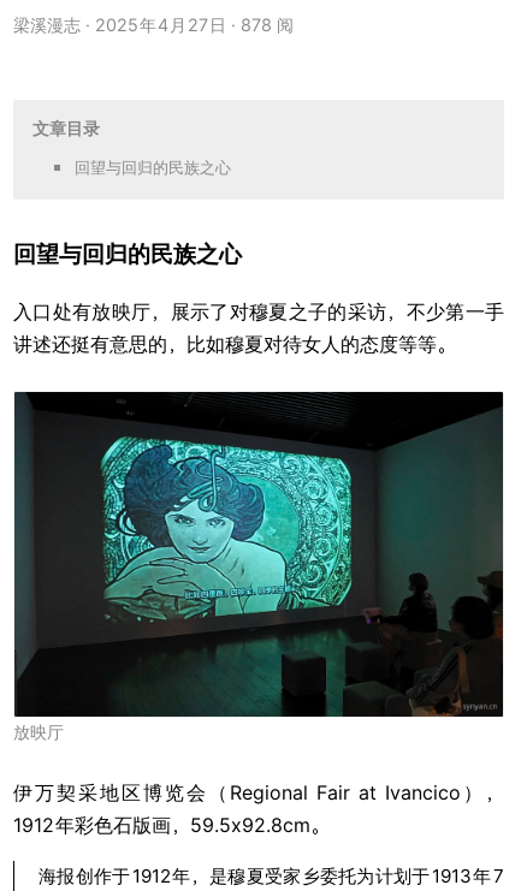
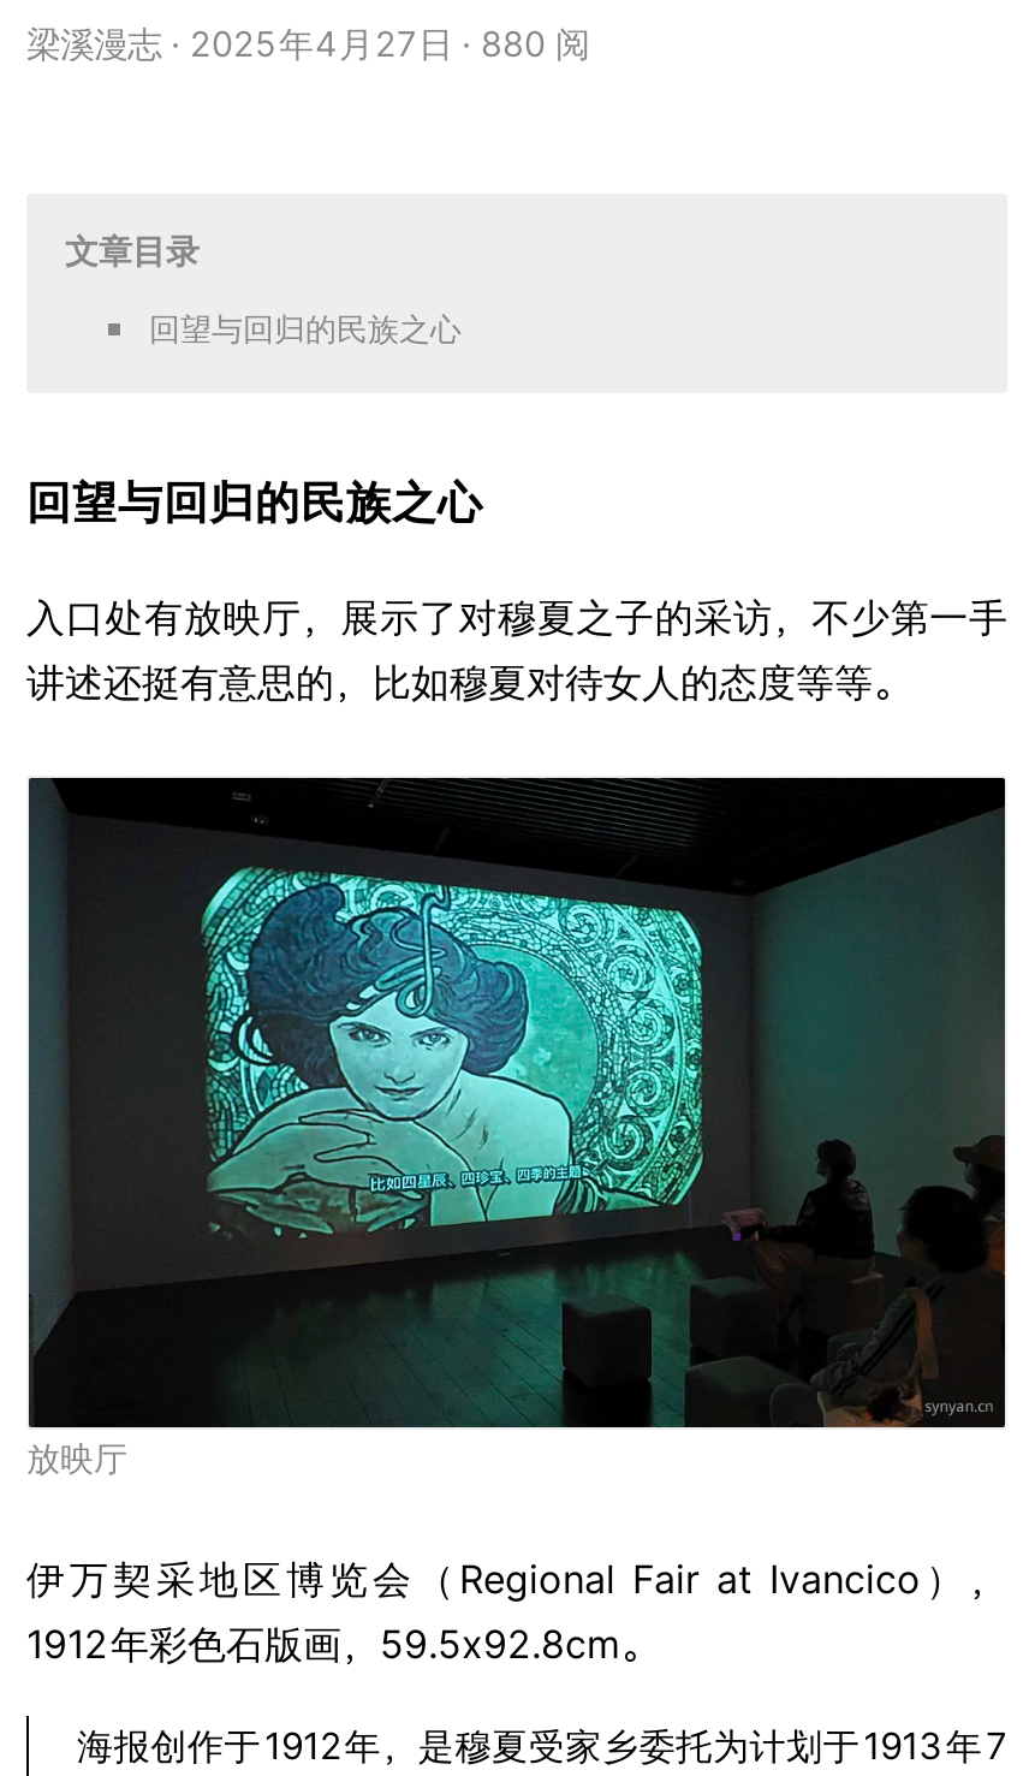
[13,14,294,35] 梁溪漫志 2025年4月27日 878 阅 -> [26,23,589,63] 梁溪漫志 2025年4月27日 880 阅

